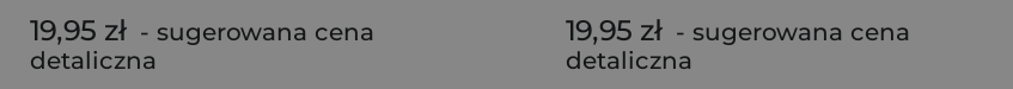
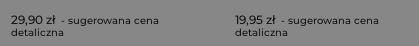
[30,12,374,47] 19,95 zł - sugerowana cena -> [11,12,159,27] 29,90 zł - sugerowana cena

